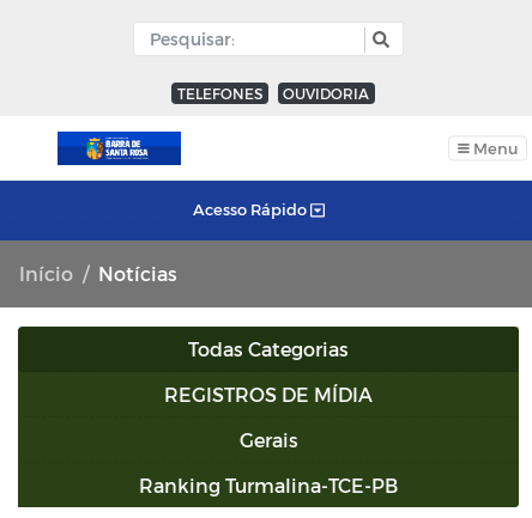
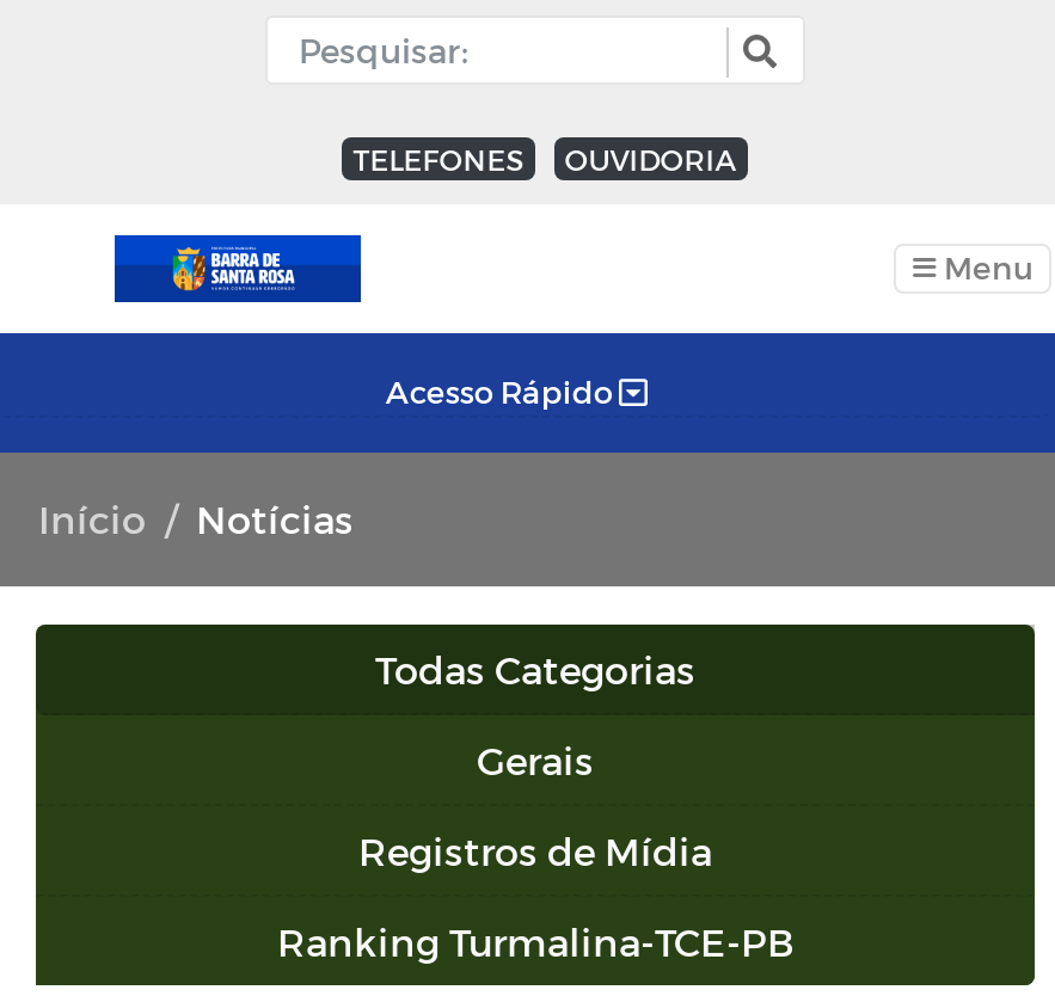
[164,383,373,406] REGISTROS DE MÍDIA -> none
moved [239,428,298,451] -> [477,737,594,782]: Gerais
none -> [358,828,712,873] Registros de Mídia

